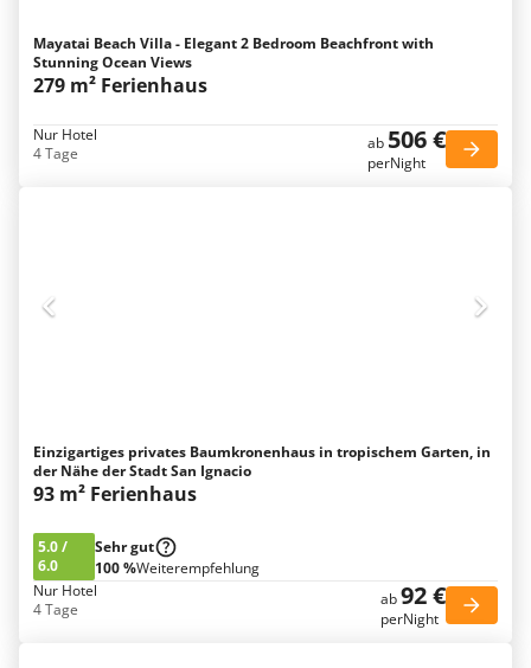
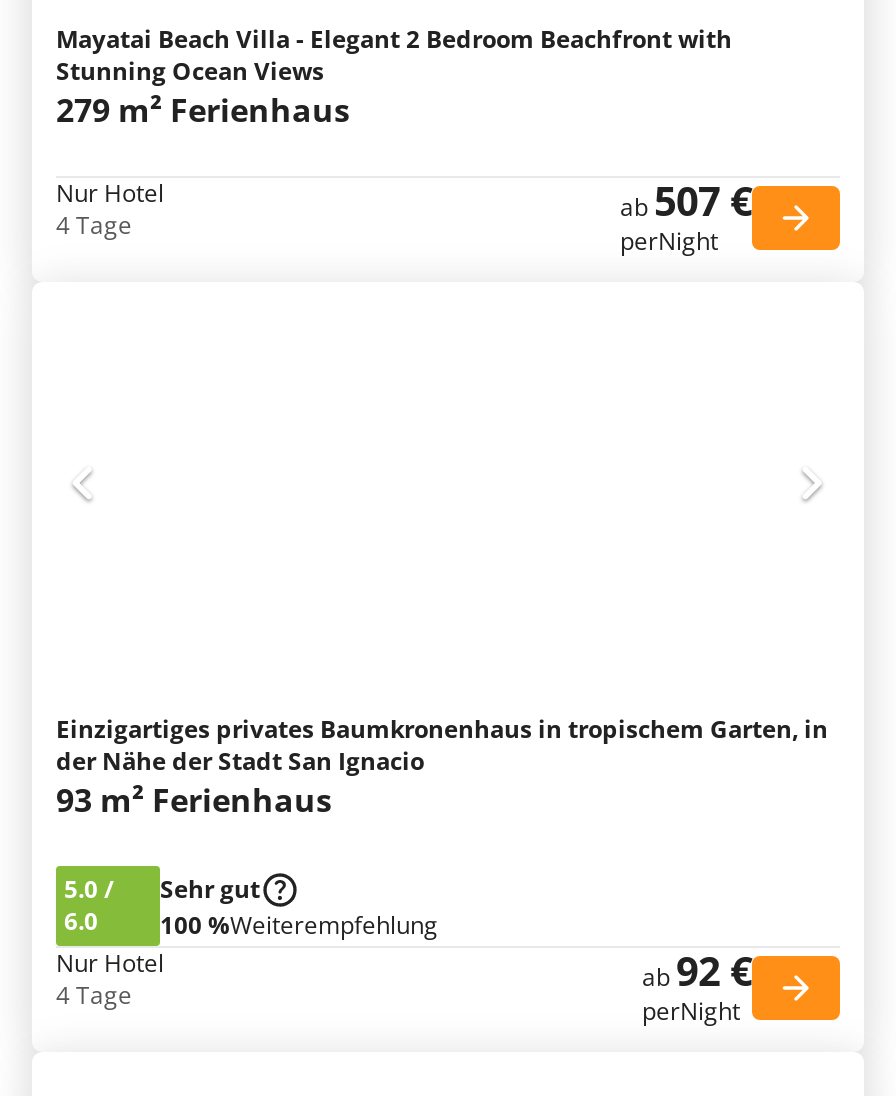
[367,123,446,155] ab506 € -> [620,174,752,228] ab507 €

